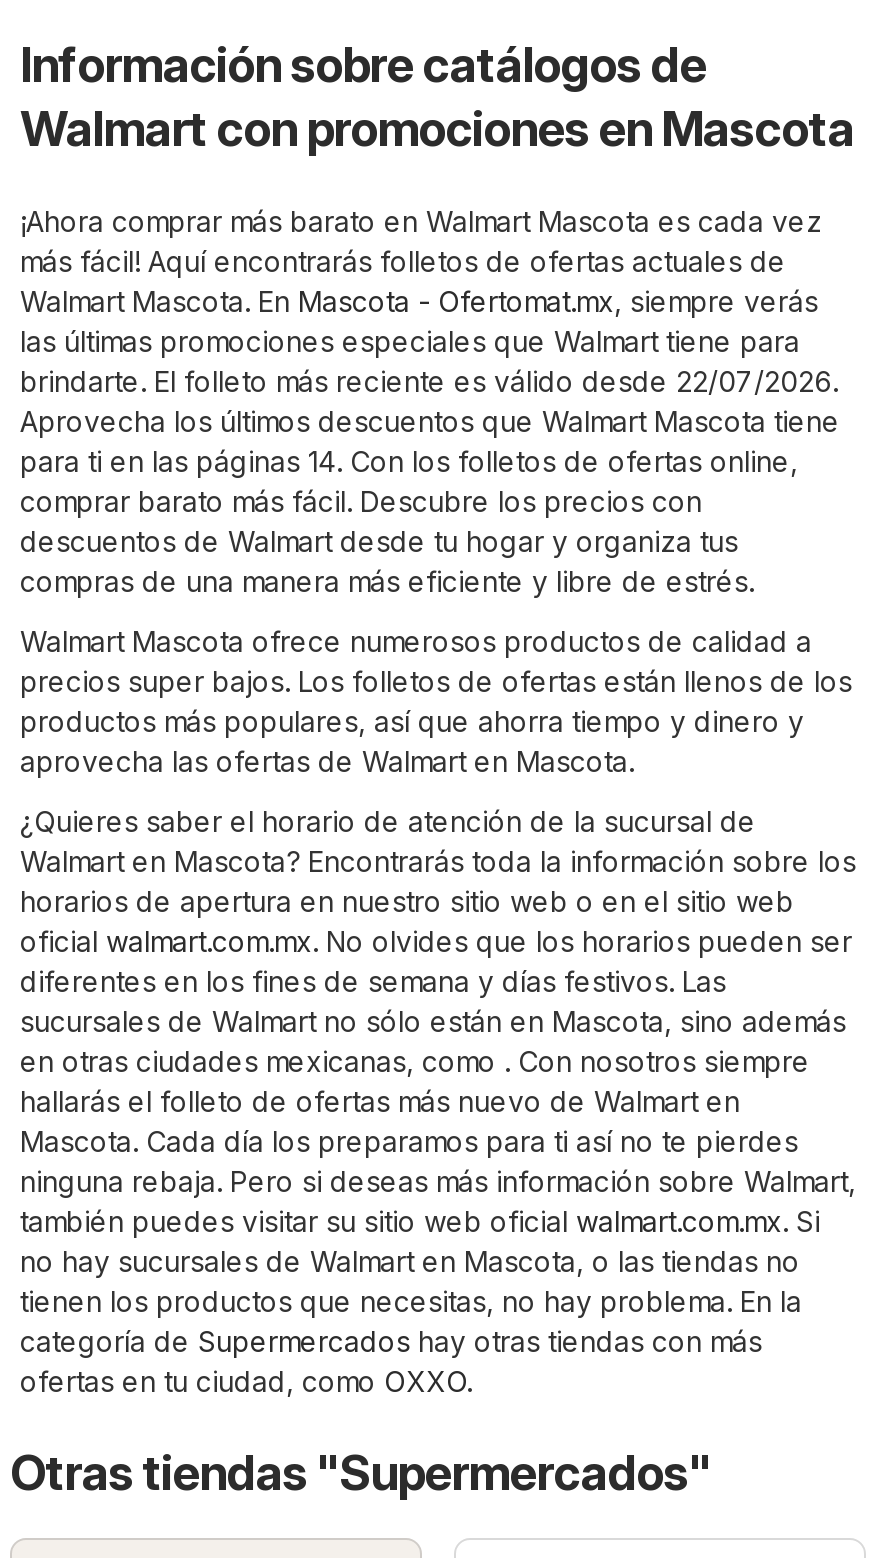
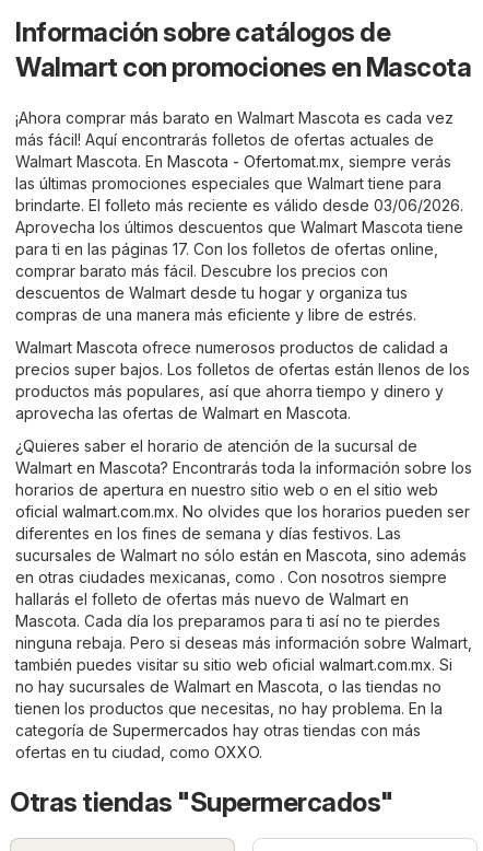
[20,364,838,398] brindarte. El folleto más reciente es válido desde 22/07/2026. -> [15,196,463,215] brindarte. El folleto más reciente es válido desde 03/06/2026.
[20,444,798,478] para ti en las páginas 14. Con los folletos de ofertas online, -> [15,240,438,259] para ti en las páginas 17. Con los folletos de ofertas online,

